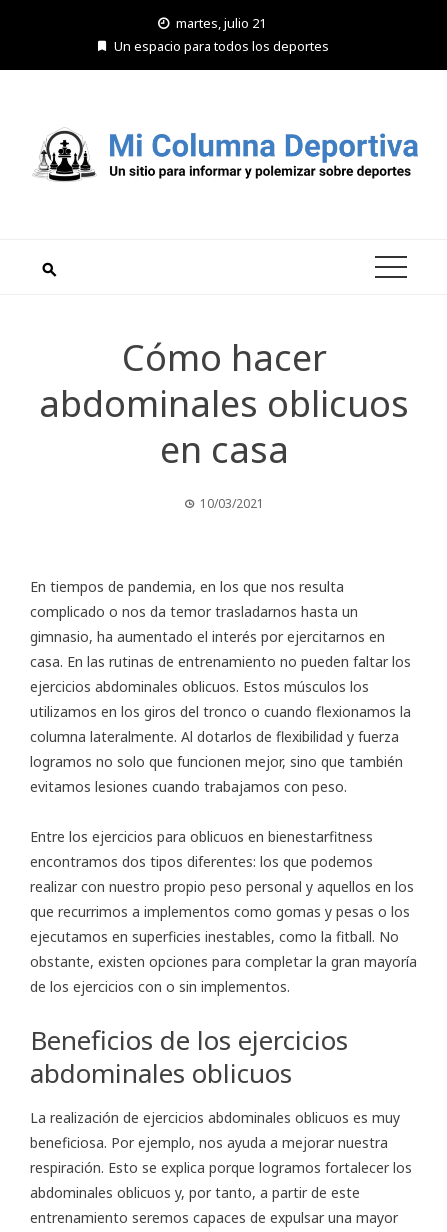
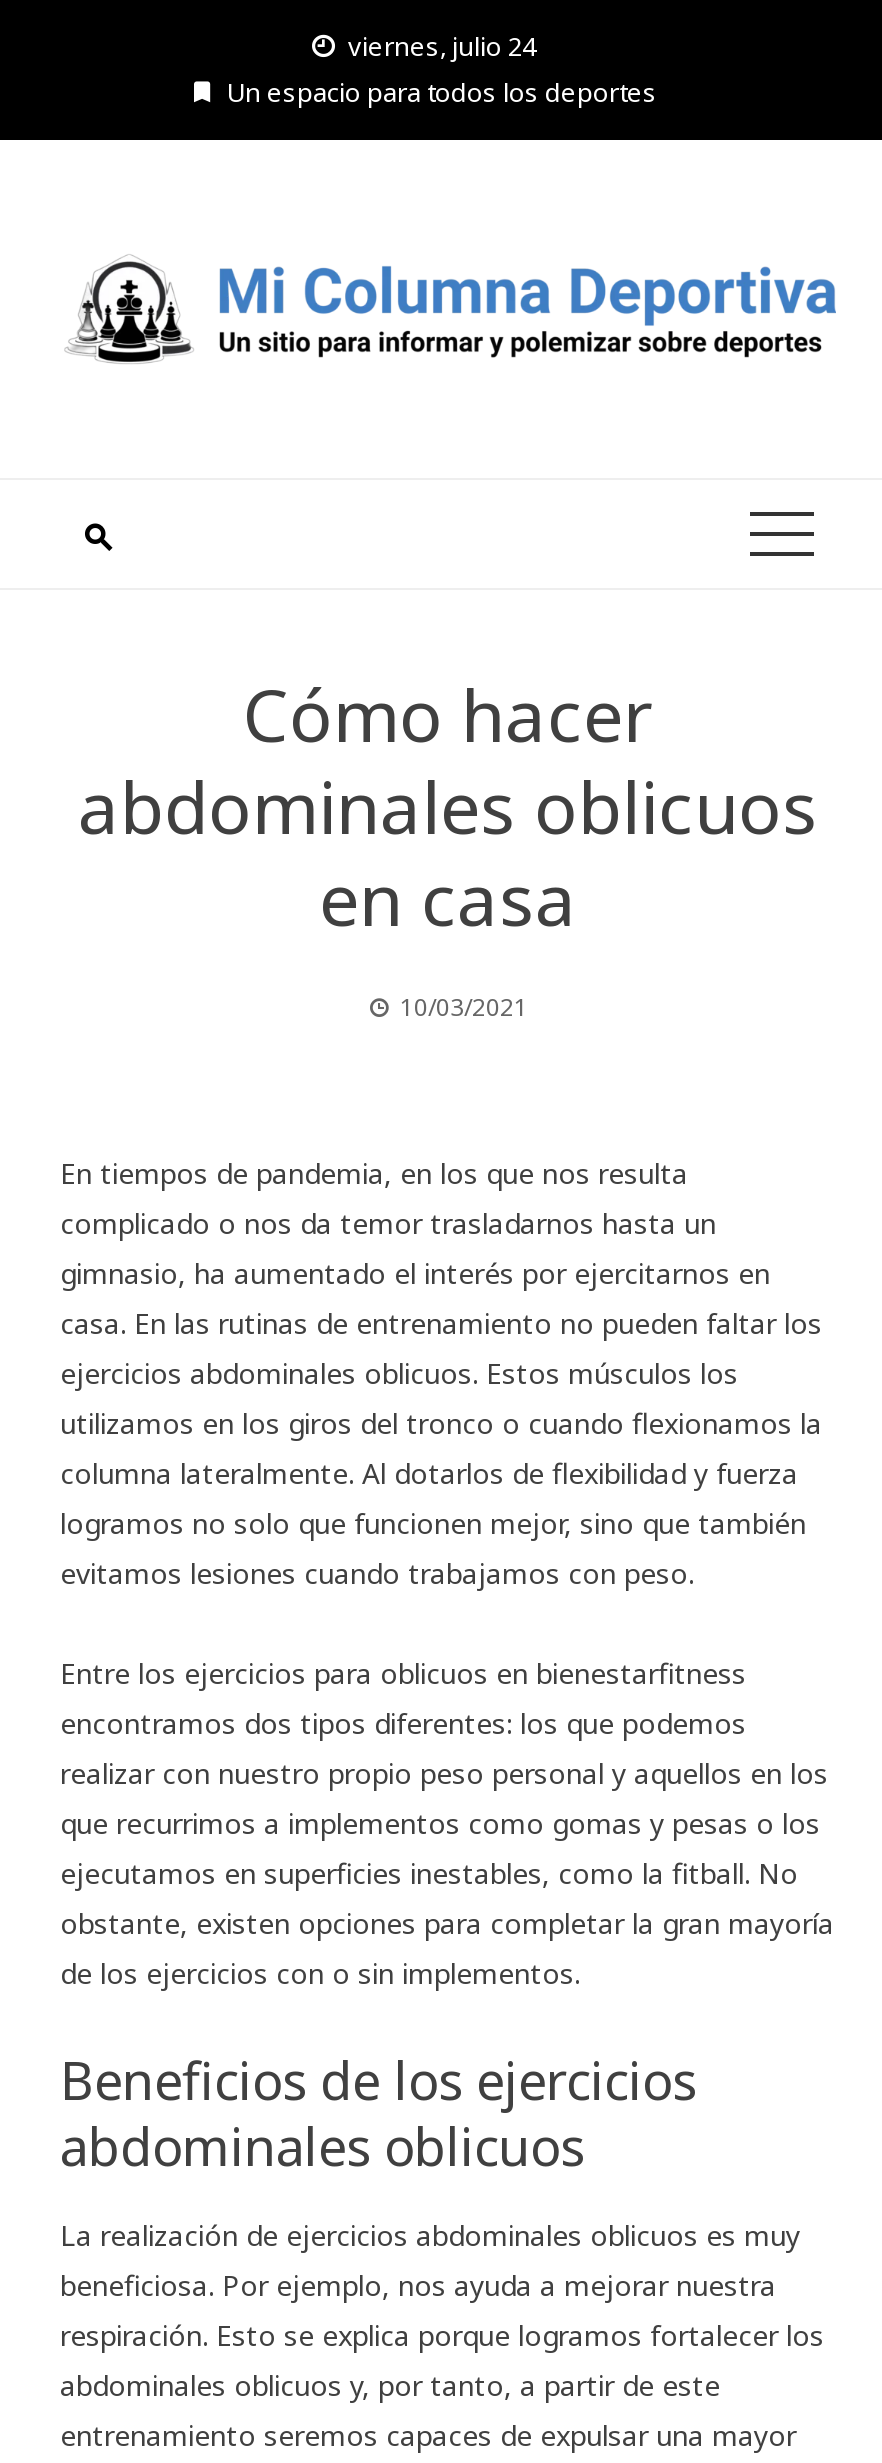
[176,14,266,32] martes, julio 21 -> [348,28,536,64] viernes, julio 24

